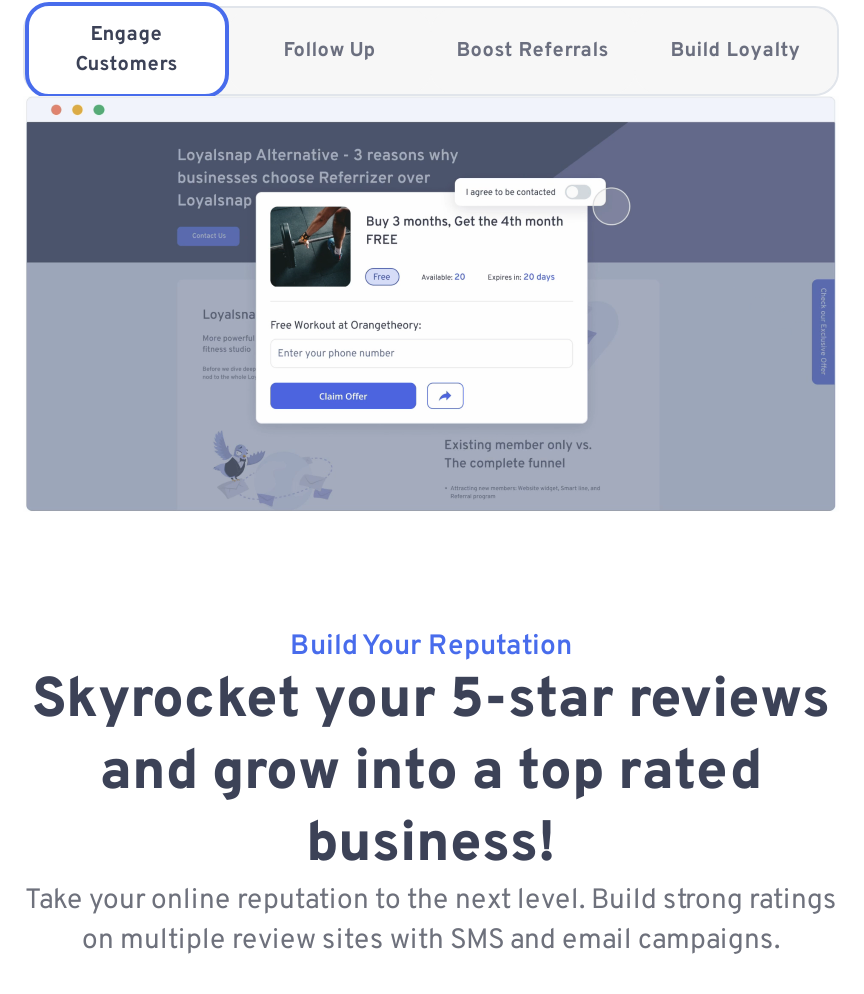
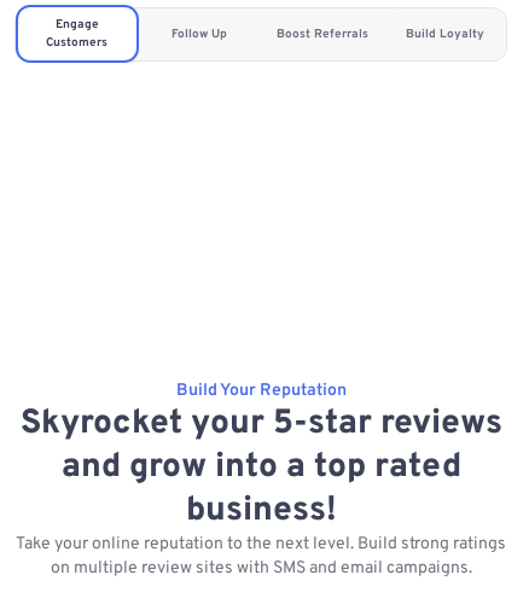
[25,94,837,514] [image] -> none

